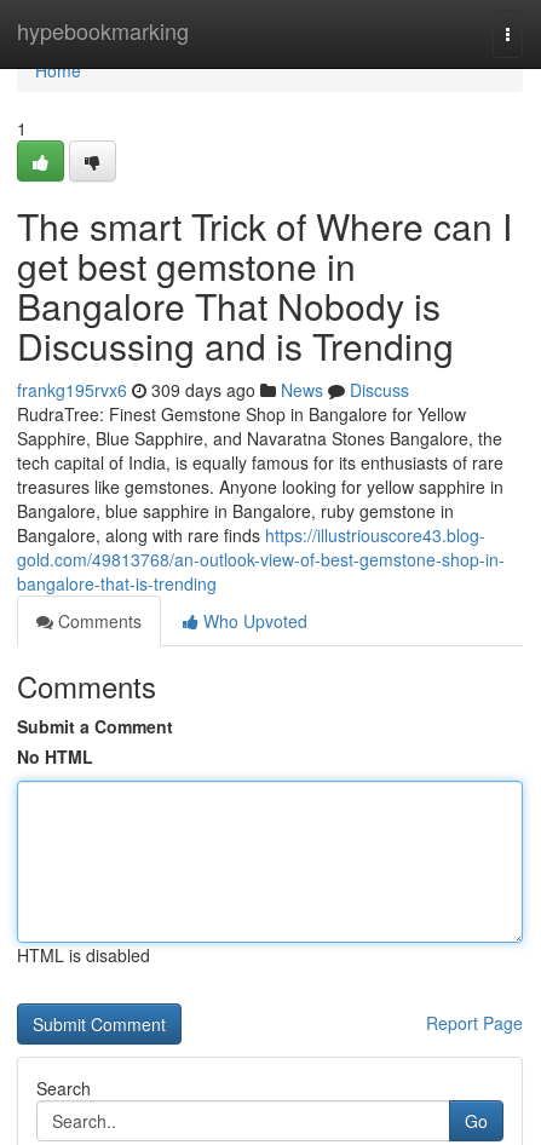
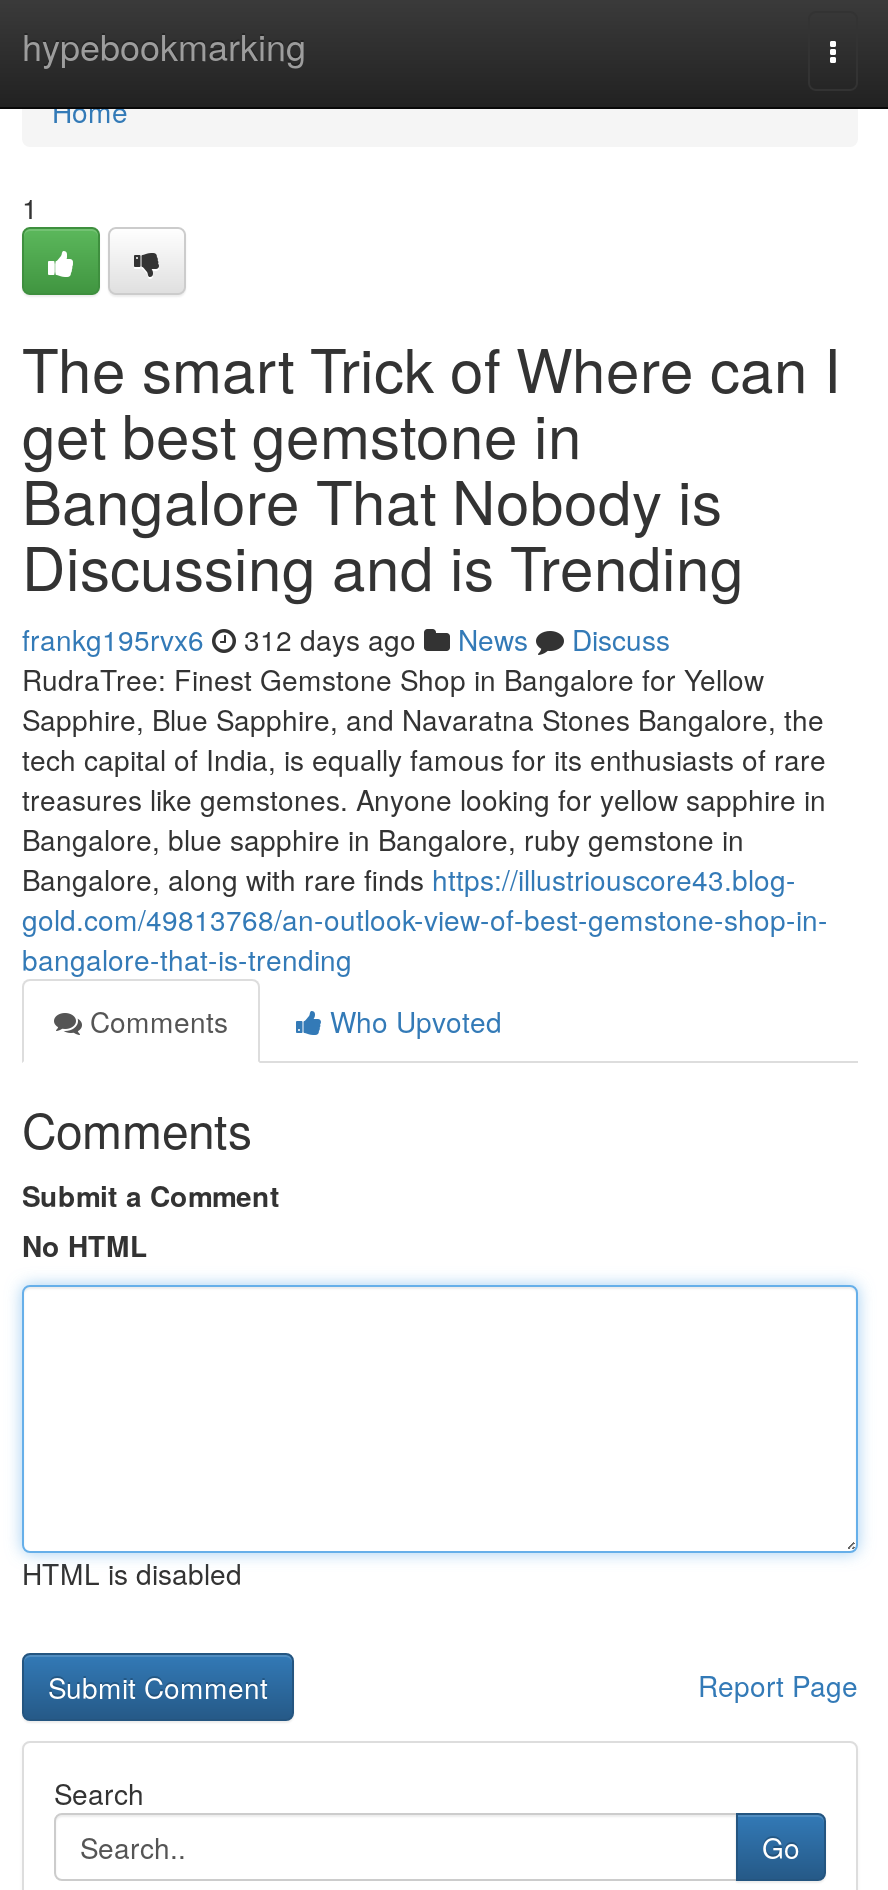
[17,378,409,402] frankg195rvx6 309 days ago News Discuss -> [22,619,670,659] frankg195rvx6 312 days ago News Discuss

